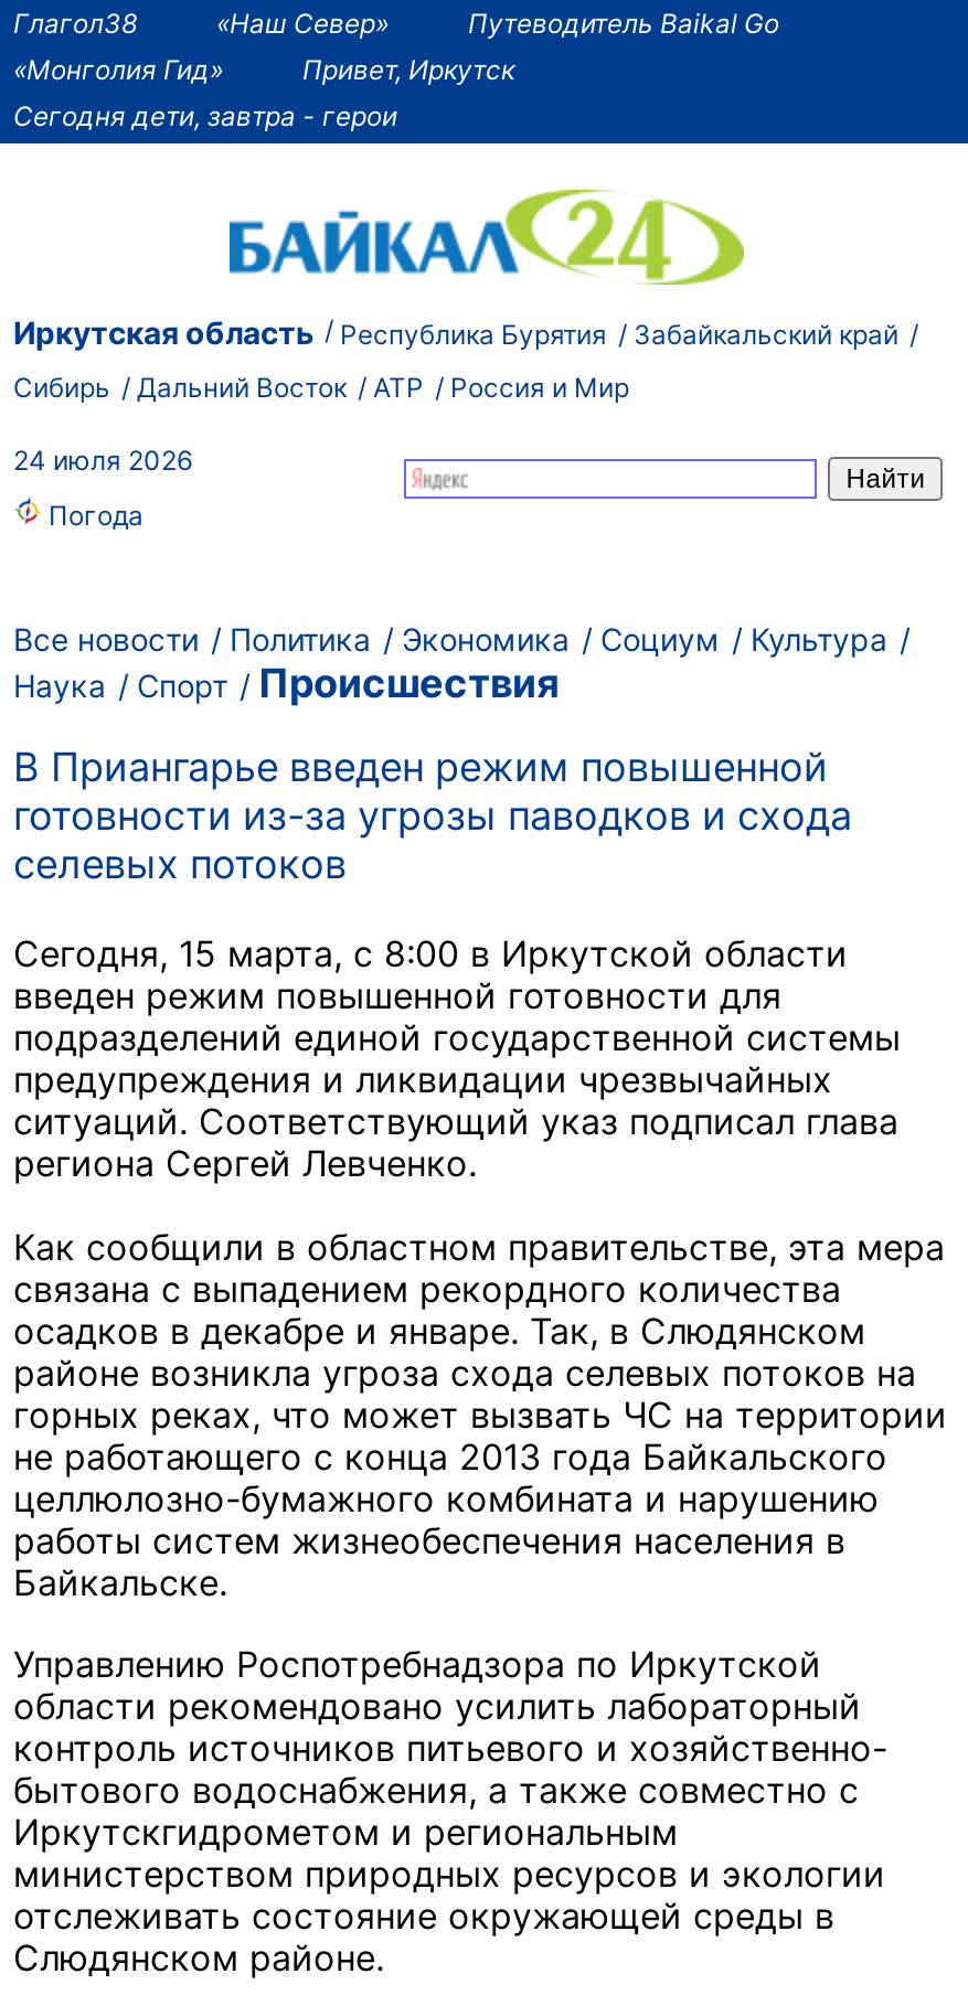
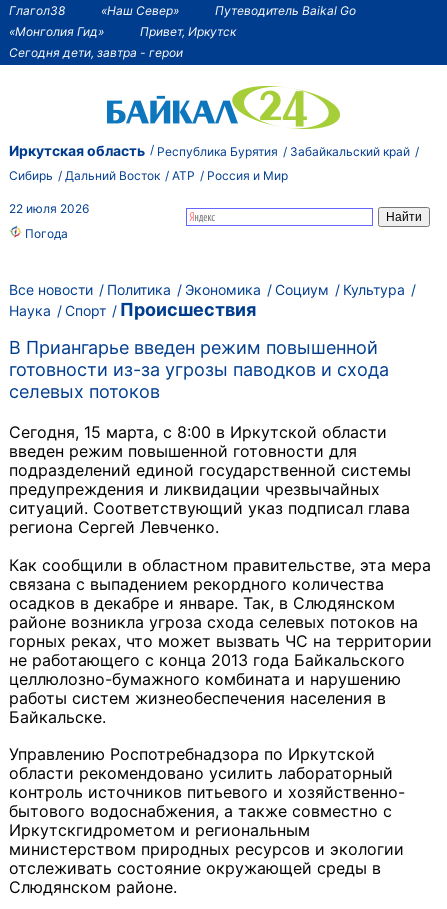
[13,444,192,477] 24 июля 2026 -> [9,201,89,216] 22 июля 2026

